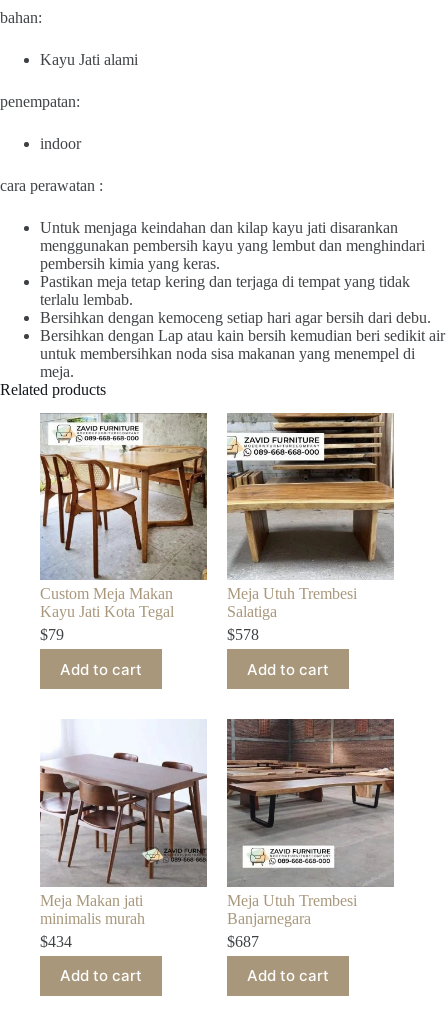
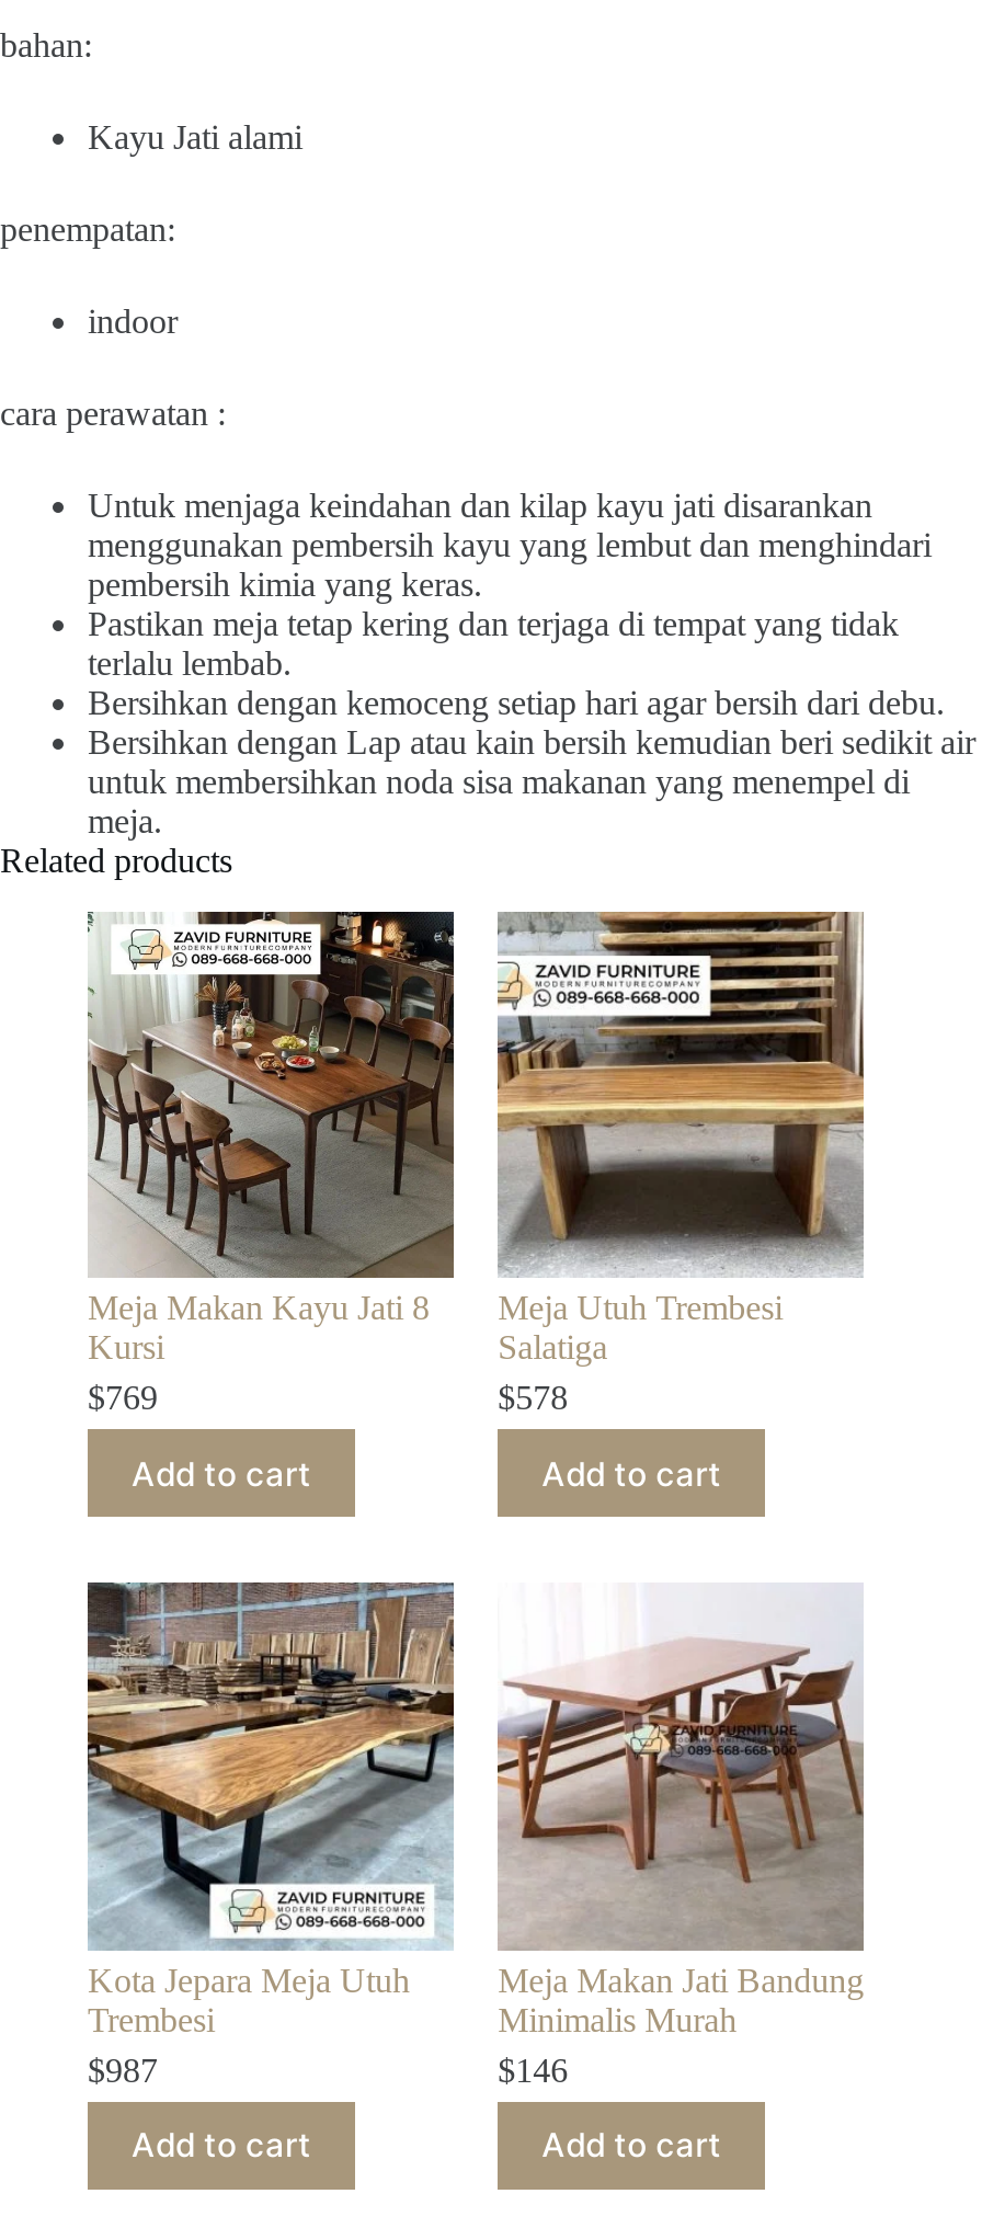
[40,412,208,643] [image] | Custom Meja Makan | Kayu Jati Kota Tegal | $79 -> [88,910,456,1417] [image] | Meja Makan Kayu Jati 8 | Kursi | $769
[40,719,208,950] [image] | Meja Makan jati | minimalis murah | $434 -> [85,1580,456,2088] [image] | Kota Jepara Meja Utuh | Trembesi | $987
[226,718,395,950] [image] | Meja Utuh Trembesi | Banjarnegara | $687 -> [495,1583,864,2088] [image] | Meja Makan Jati Bandung | Minimalis Murah | $146

